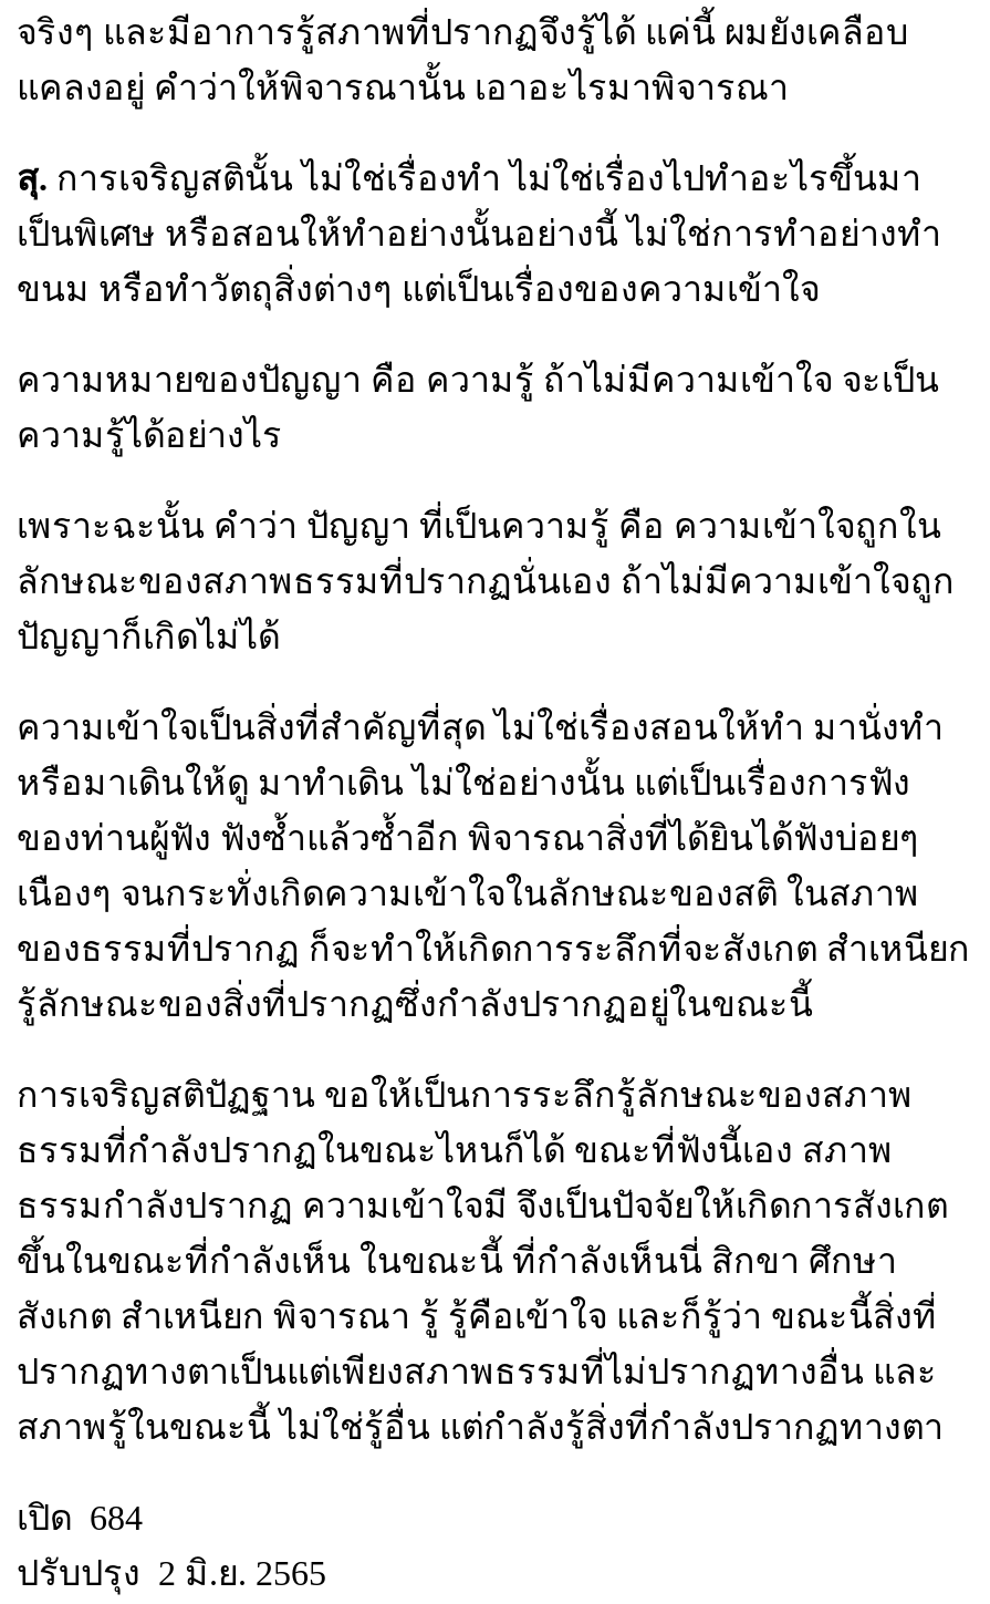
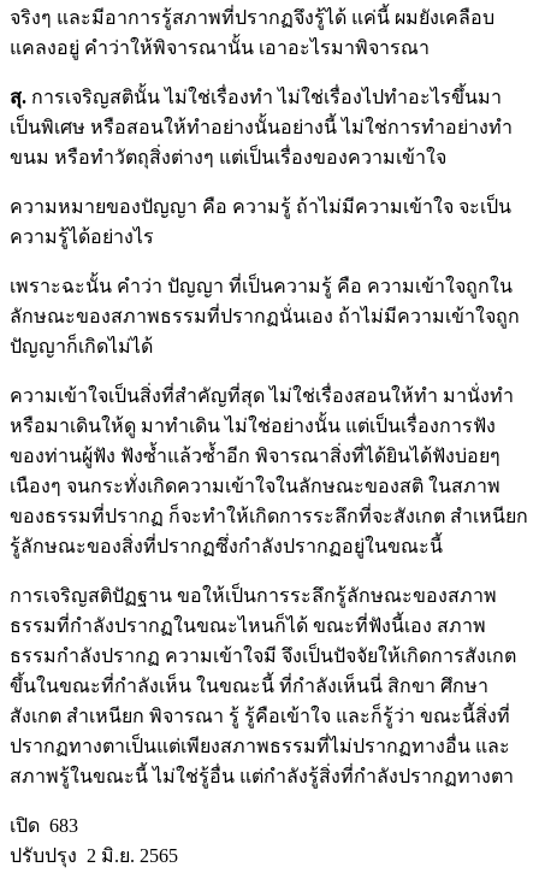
[17,1499,143,1536] เปิด 684 -> [10,815,78,836] เปิด 683

